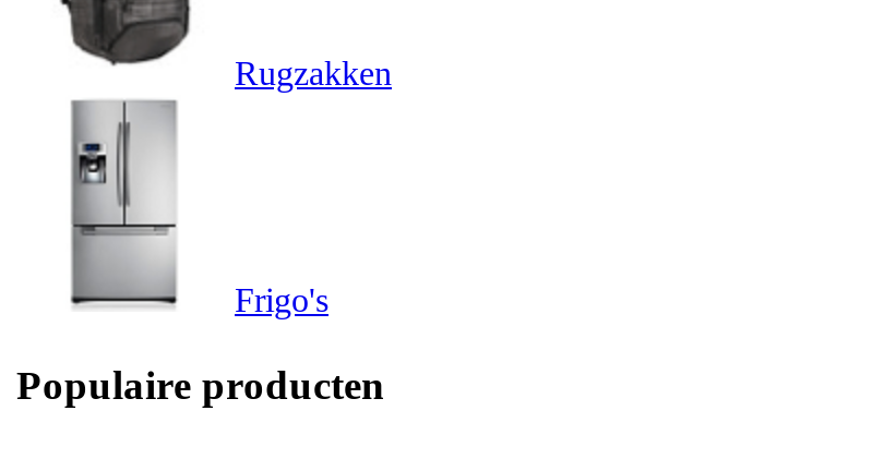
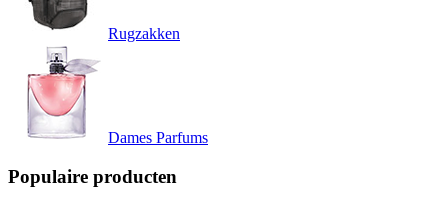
[58,98,328,319] [image] | Frigo's -> [26,46,208,146] [image] | Dames Parfums

